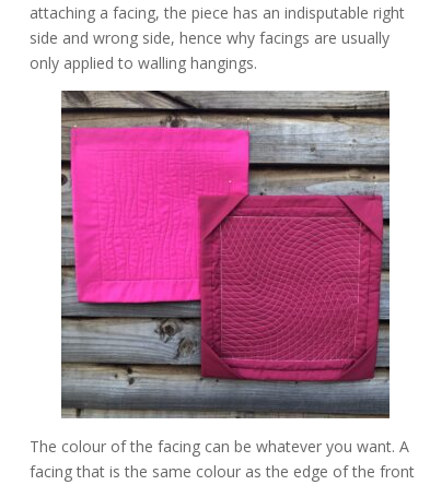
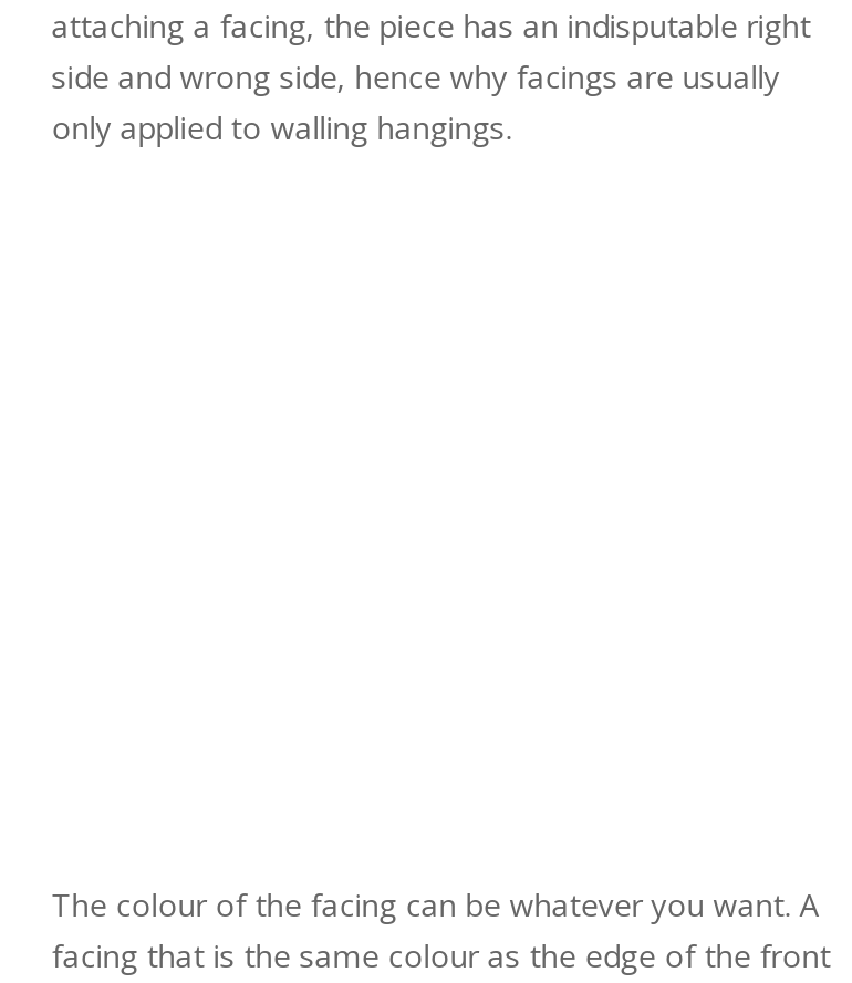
[60,90,391,419] [image] -> none

